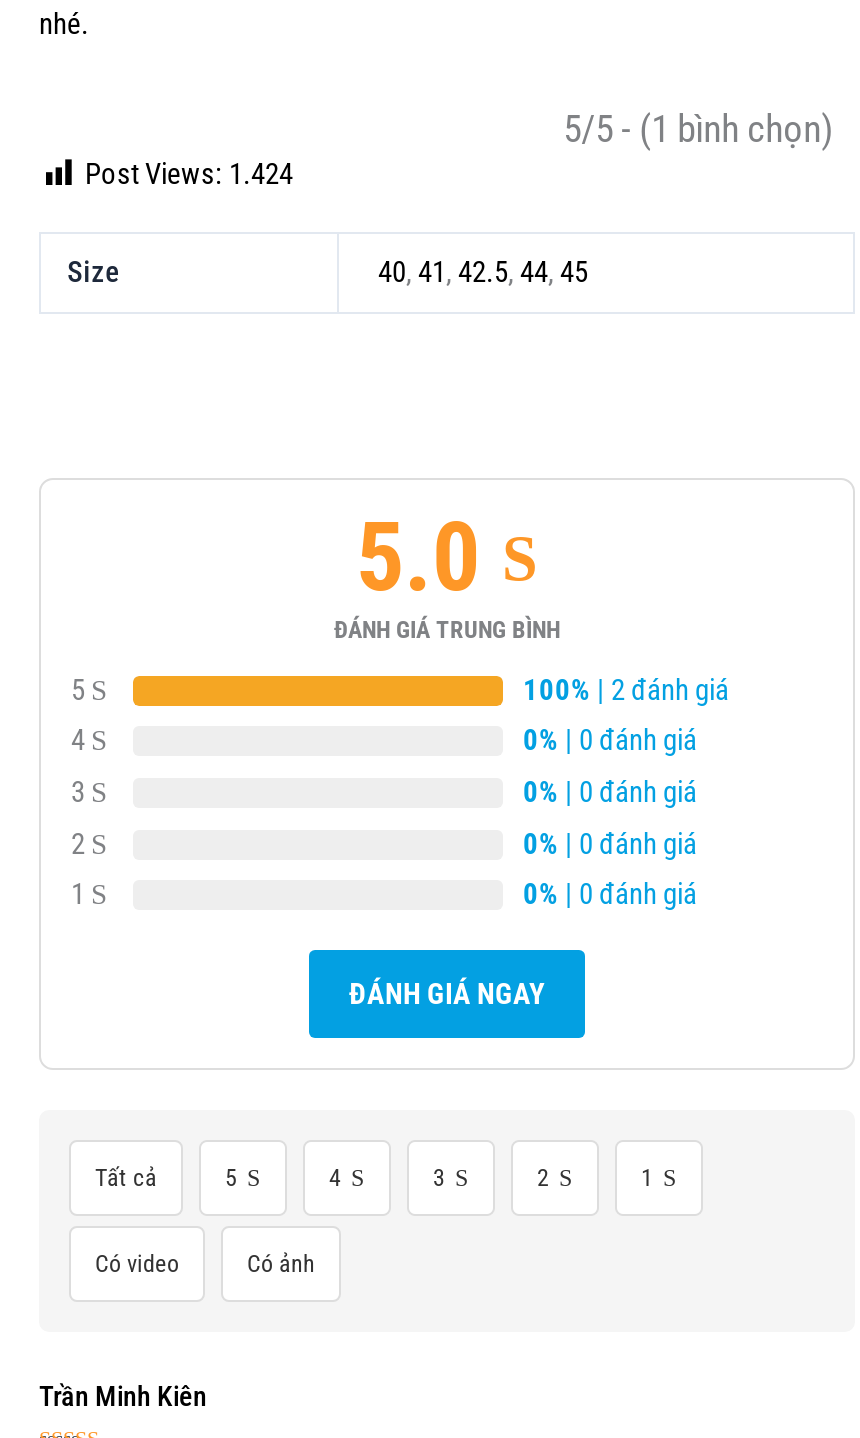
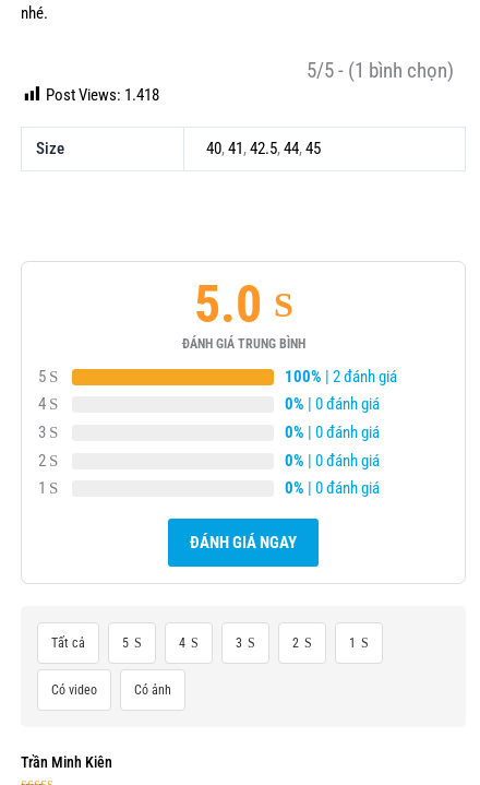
[85,157,293,193] Post Views: 1.424 -> [46,85,159,105] Post Views: 1.418

